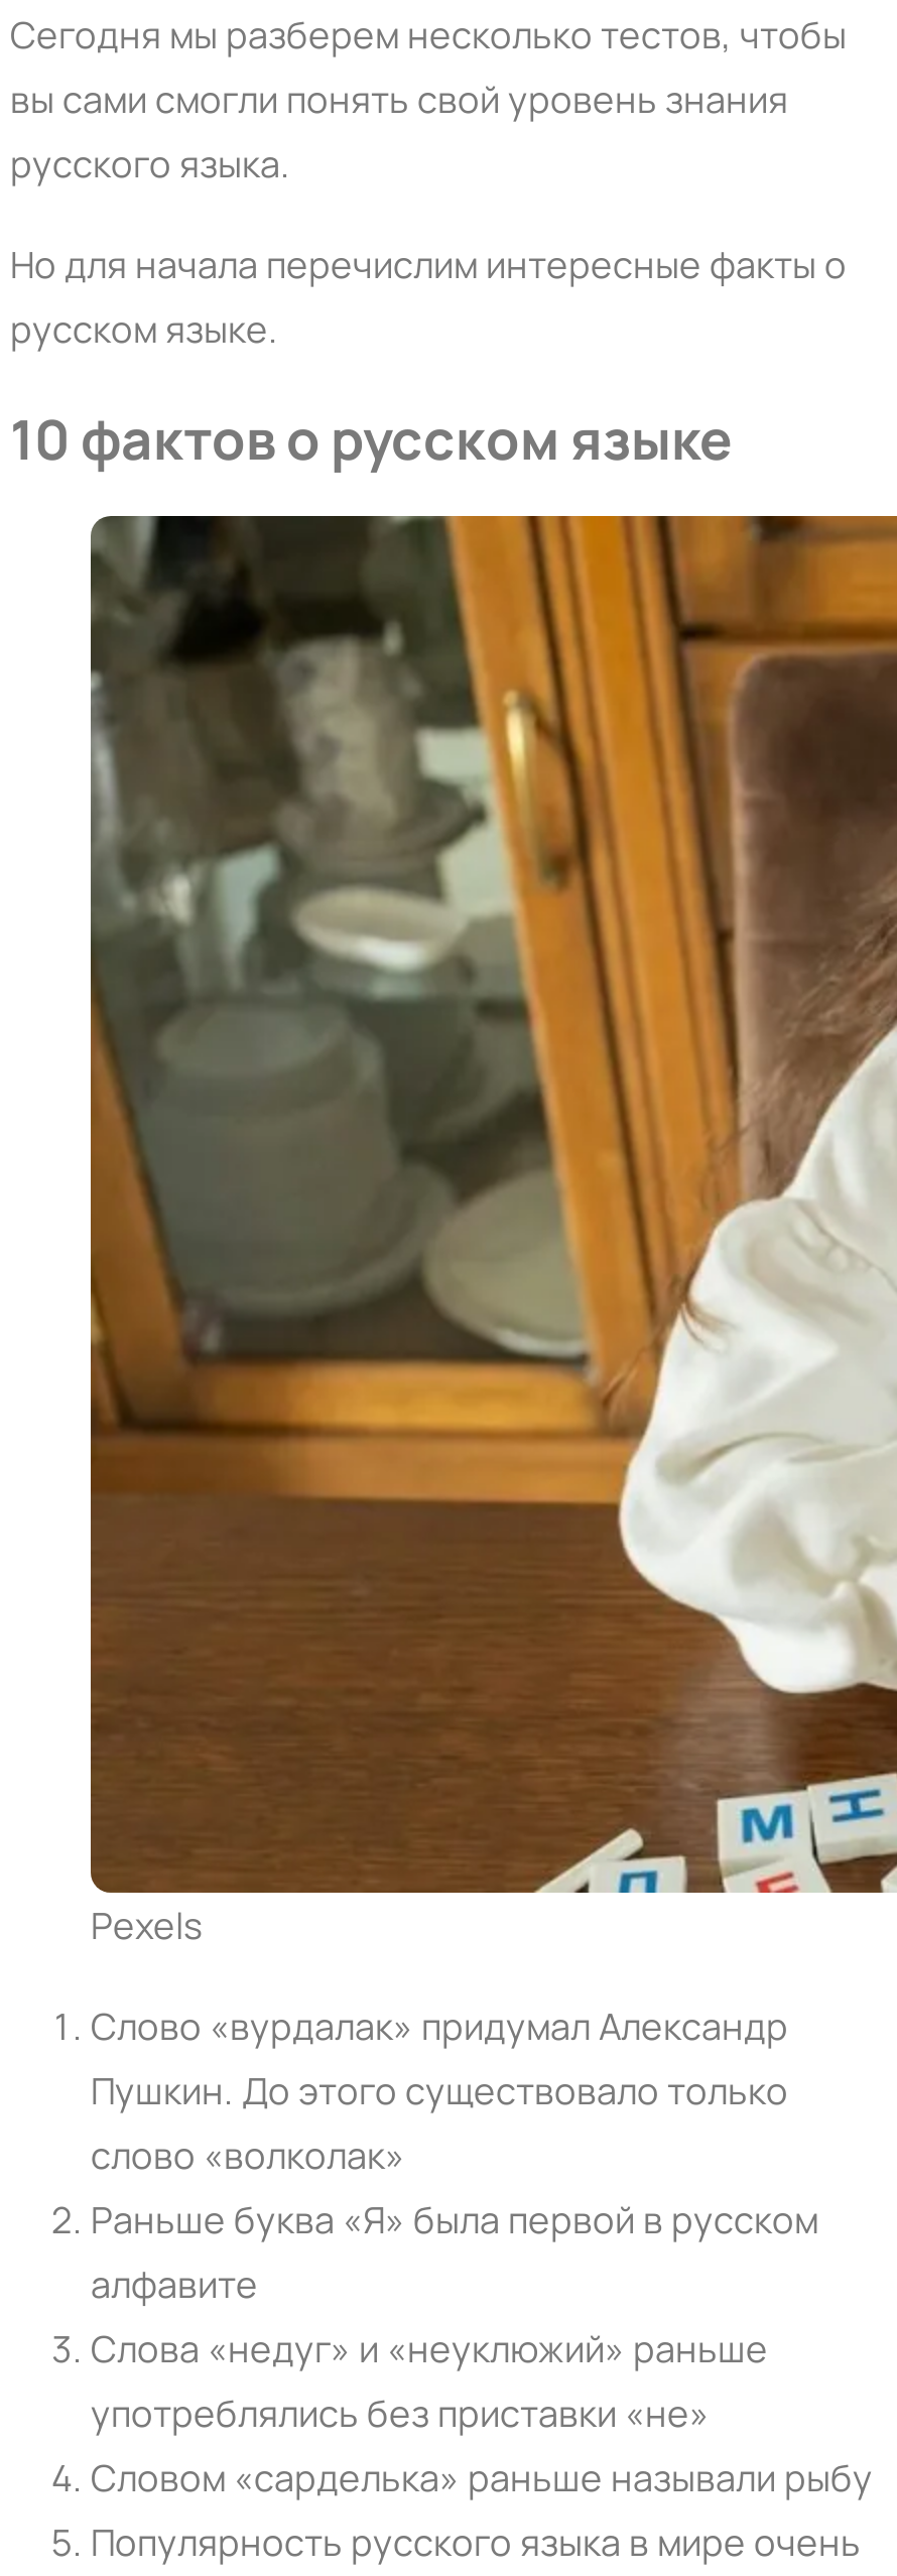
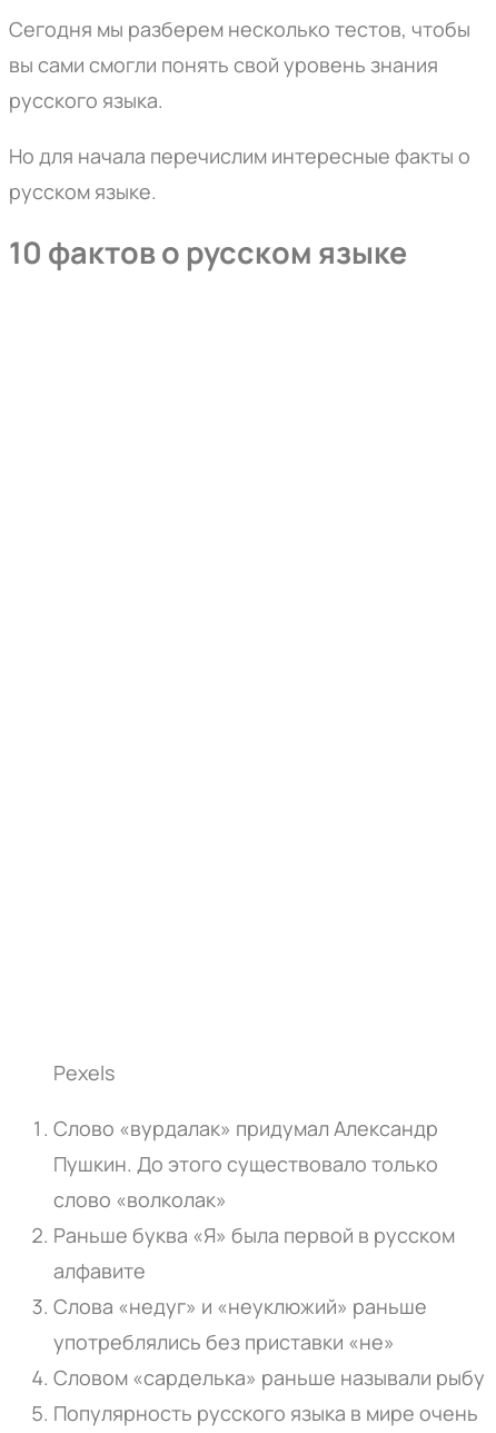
[89,514,891,1895] [image] -> none

